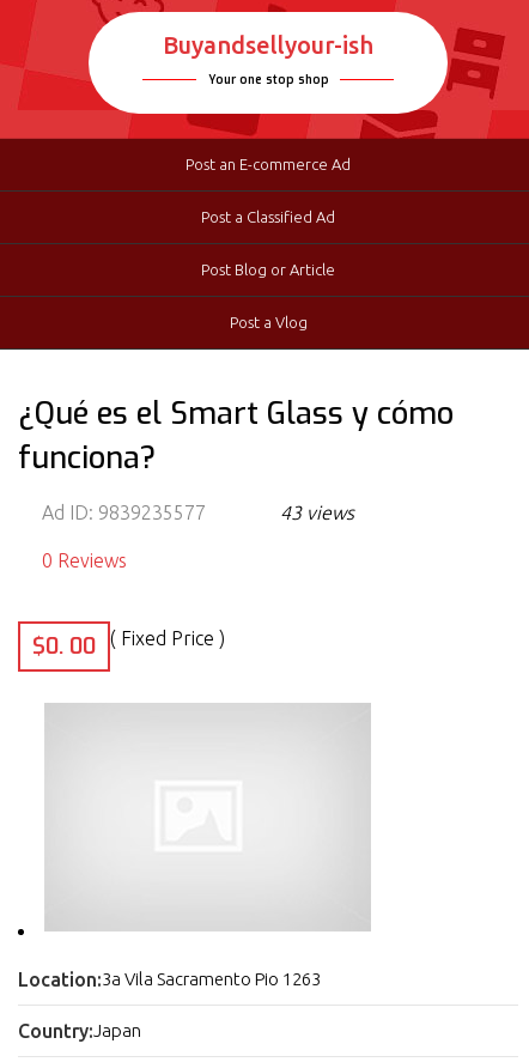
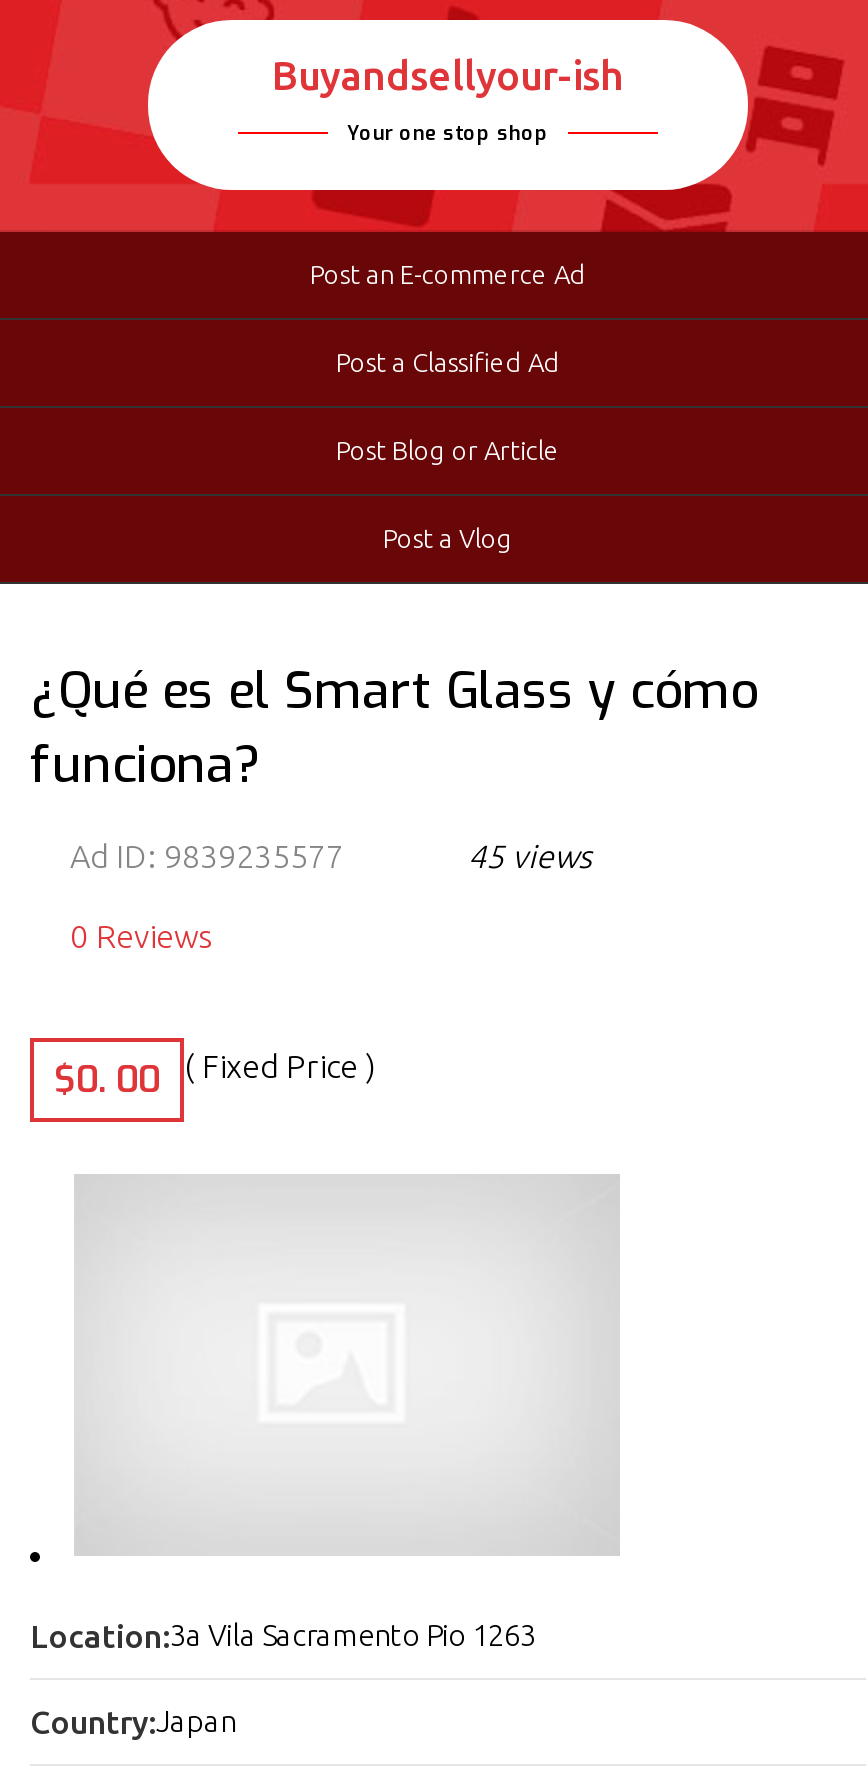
[280,501,354,523] 43 views -> [468,837,592,873] 45 views

